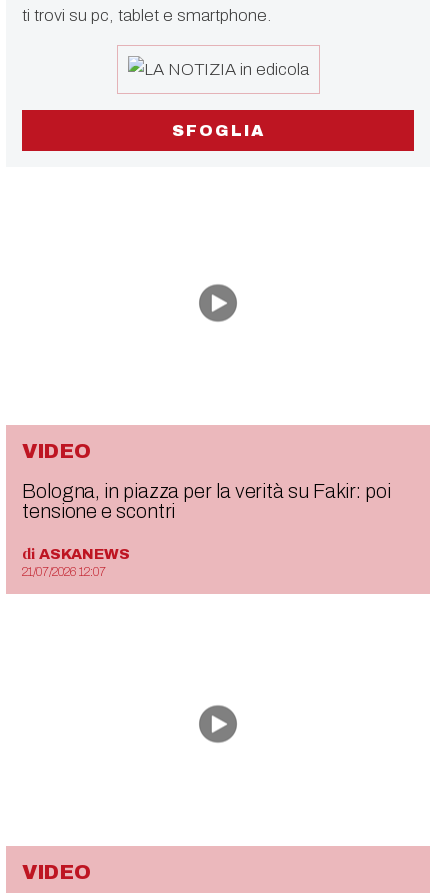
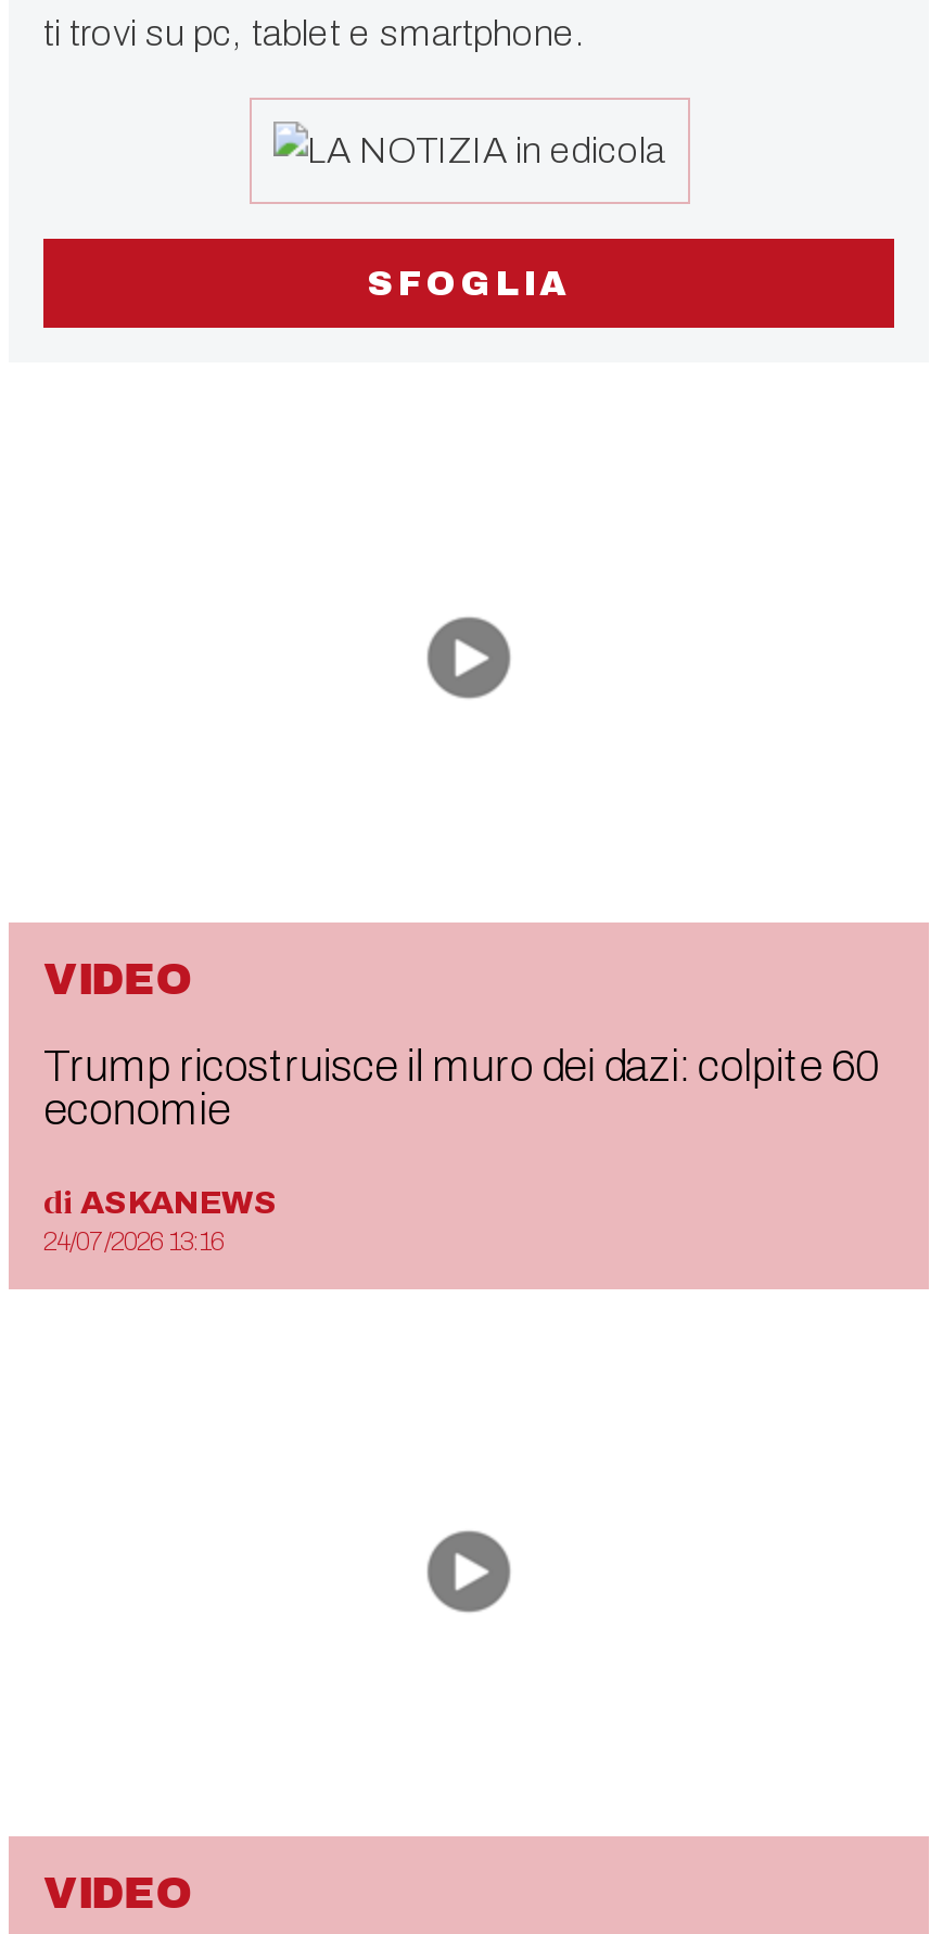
[22,480,391,522] Bologna, in piazza per la verità su Fakir: poi | tensione e scontri -> [43,1042,879,1133] Trump ricostruisce il muro dei dazi: colpite 60 | economie
[22,565,106,579] 21/07/2026 12:07 -> [43,1226,224,1257] 24/07/2026 13:16

